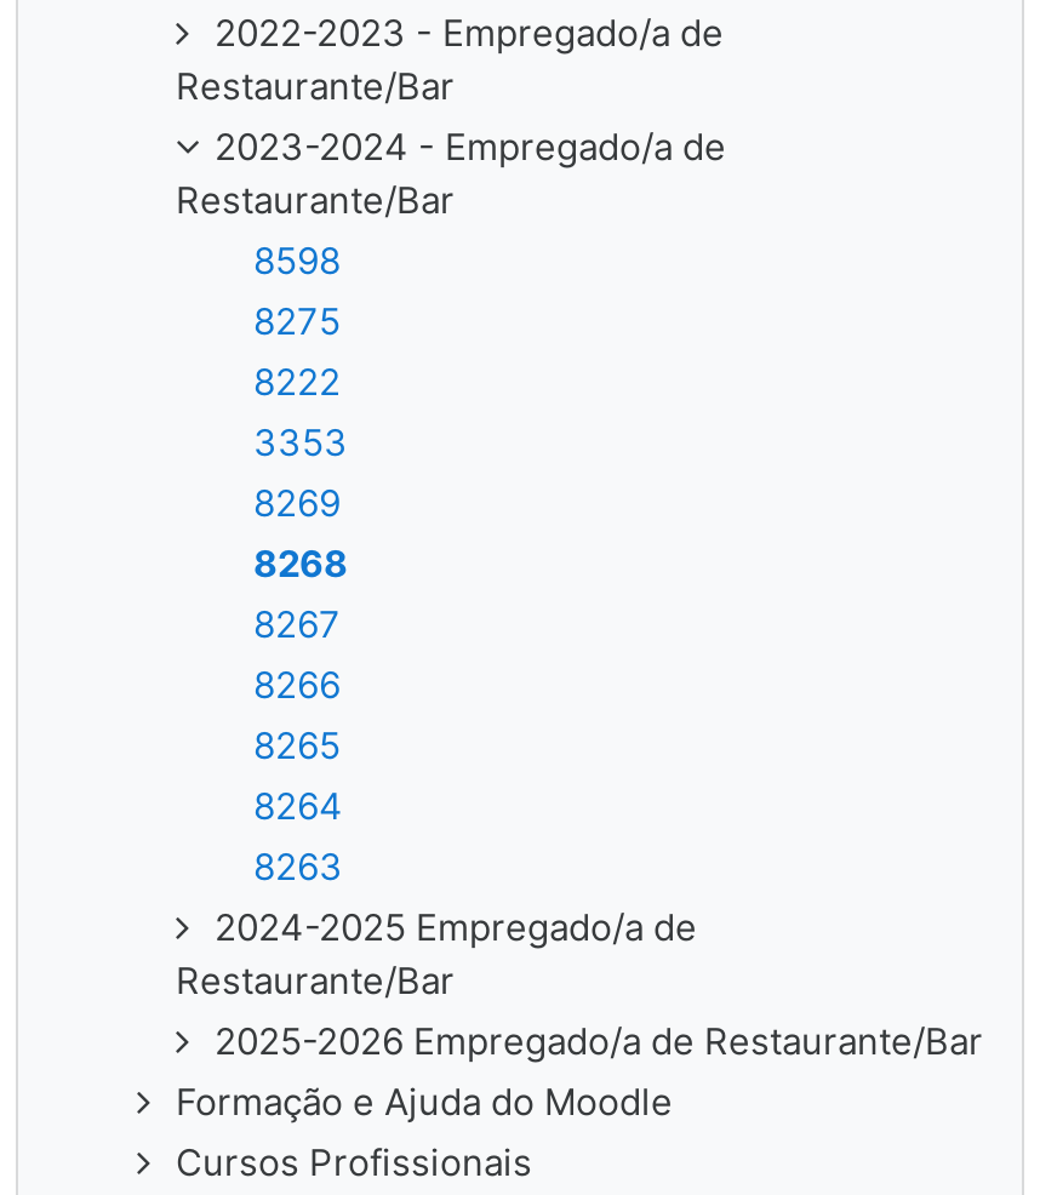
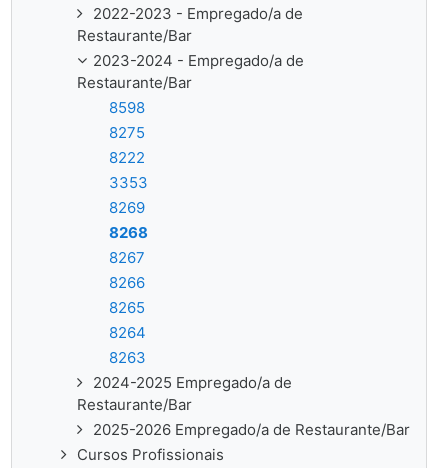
[176,1079,673,1125] Formação e Ajuda do Moodle -> none

